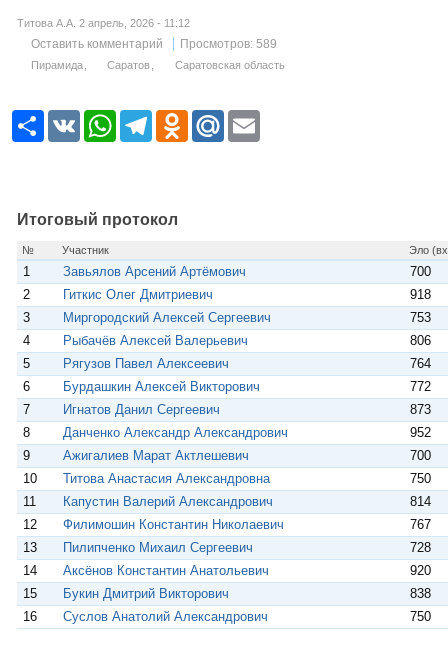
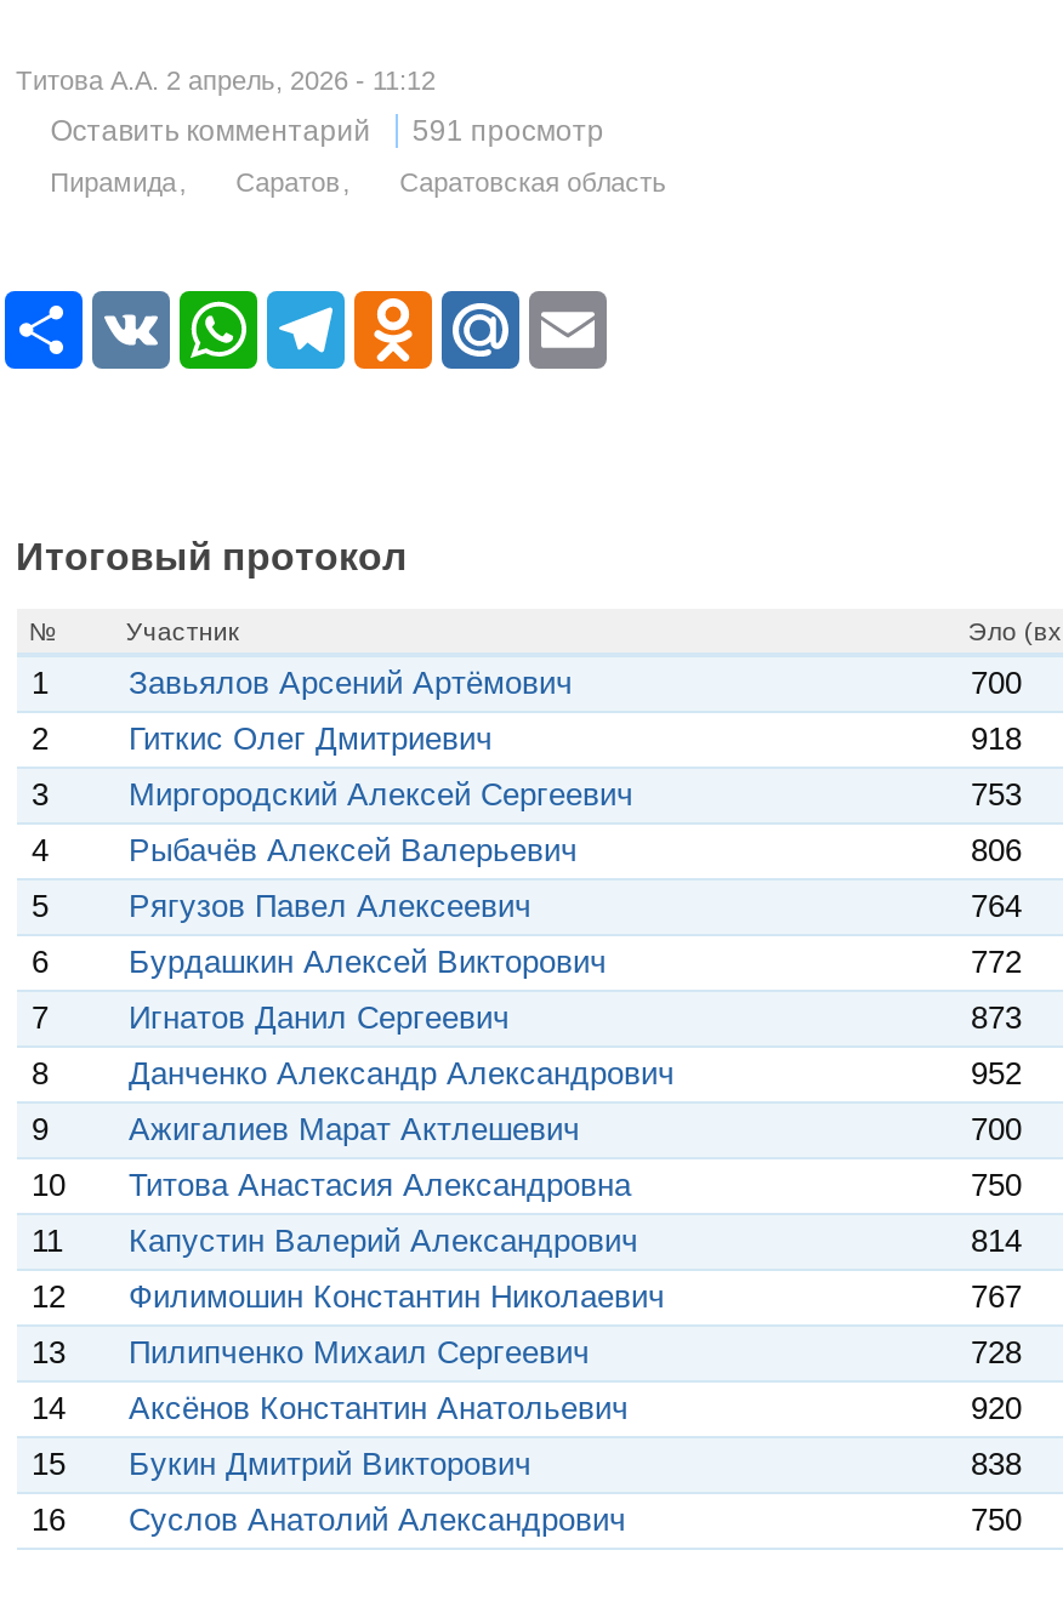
[31,37,277,51] Оставить комментарий Просмотров: 589 -> [50,114,604,148] Оставить комментарий 591 просмотр

